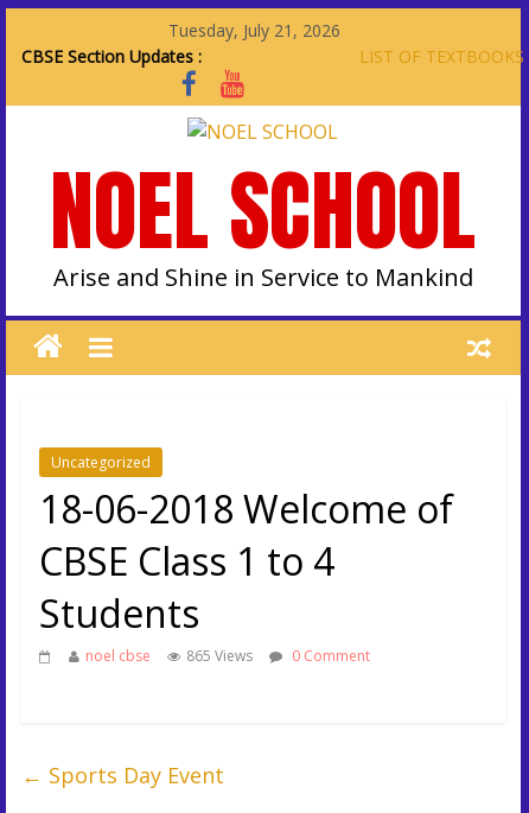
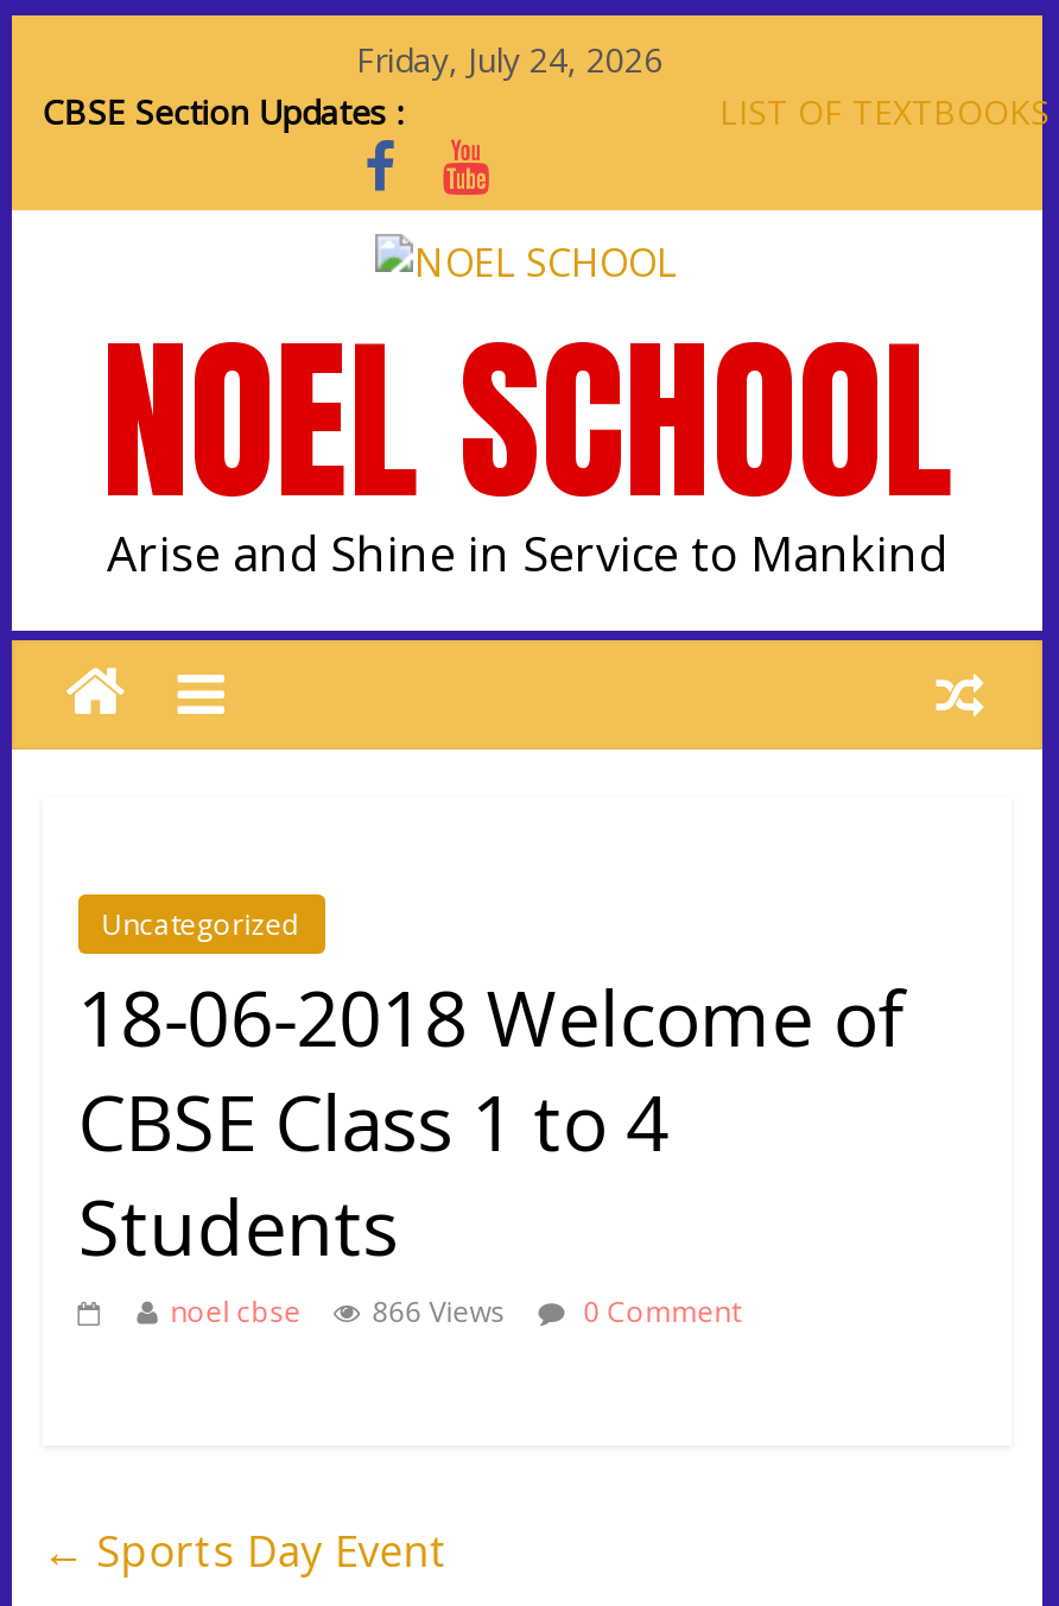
[168,19,340,42] Tuesday, July 21, 2026 -> [356,37,662,82] Friday, July 24, 2026
[85,646,370,666] noel cbse 865 Views 0 Comment -> [170,1291,740,1332] noel cbse 866 Views 0 Comment

